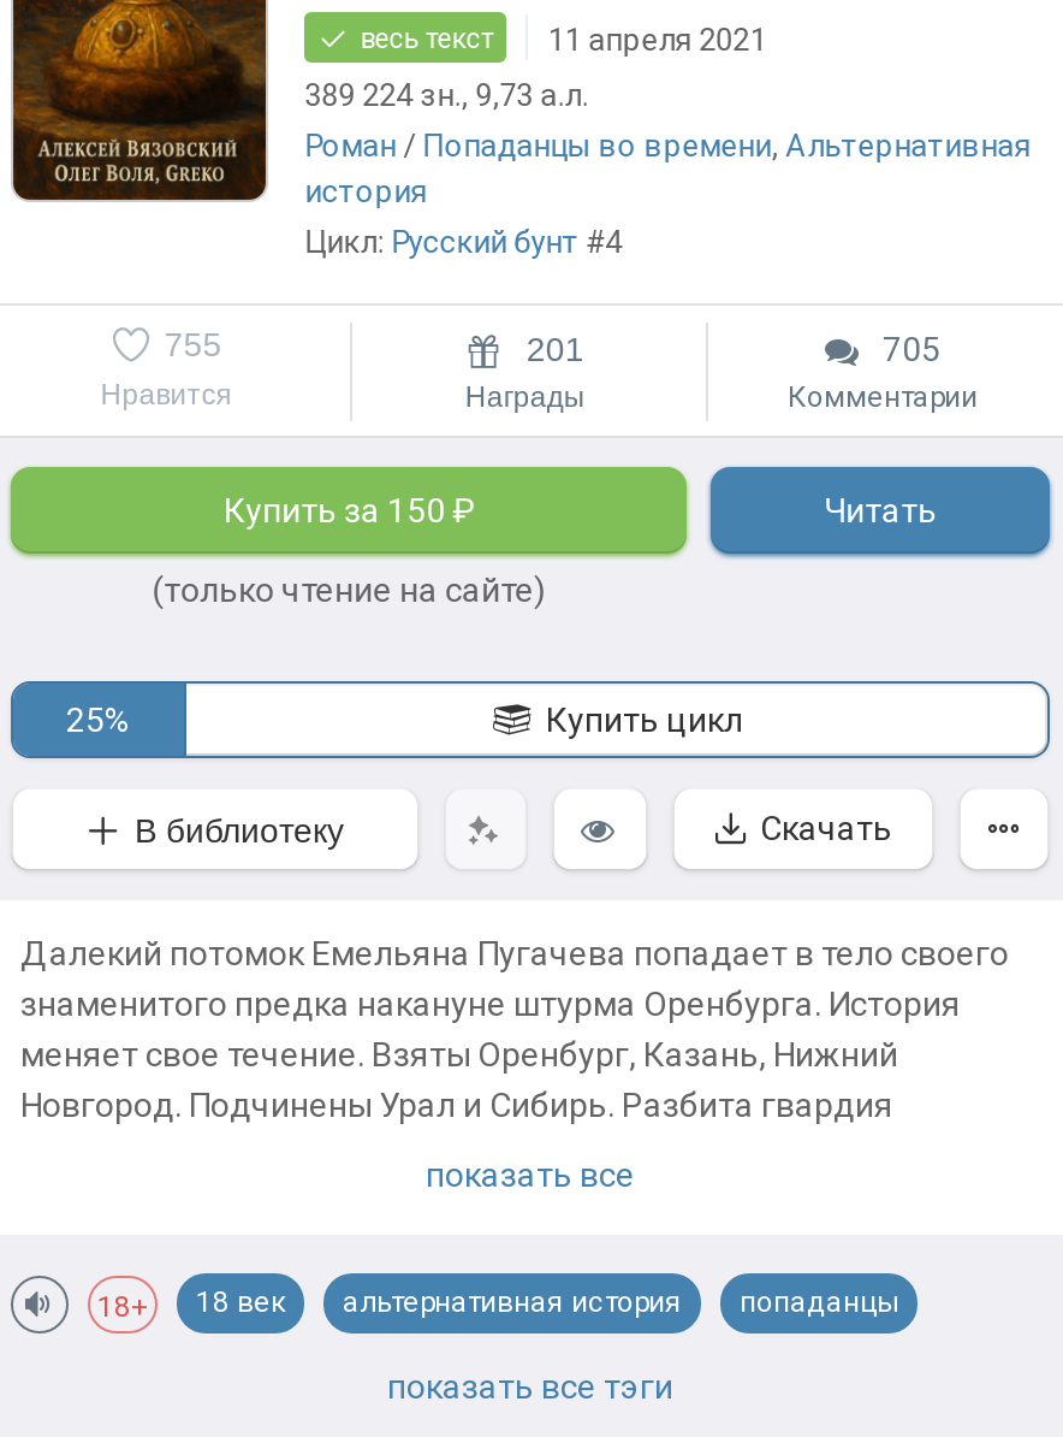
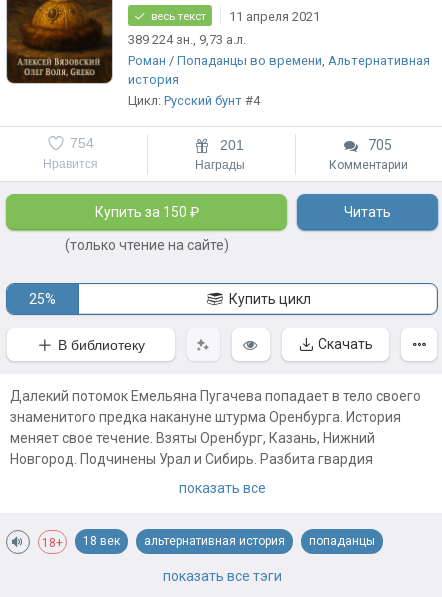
[164,324,222,362] 755 -> [70,134,94,150] 754

